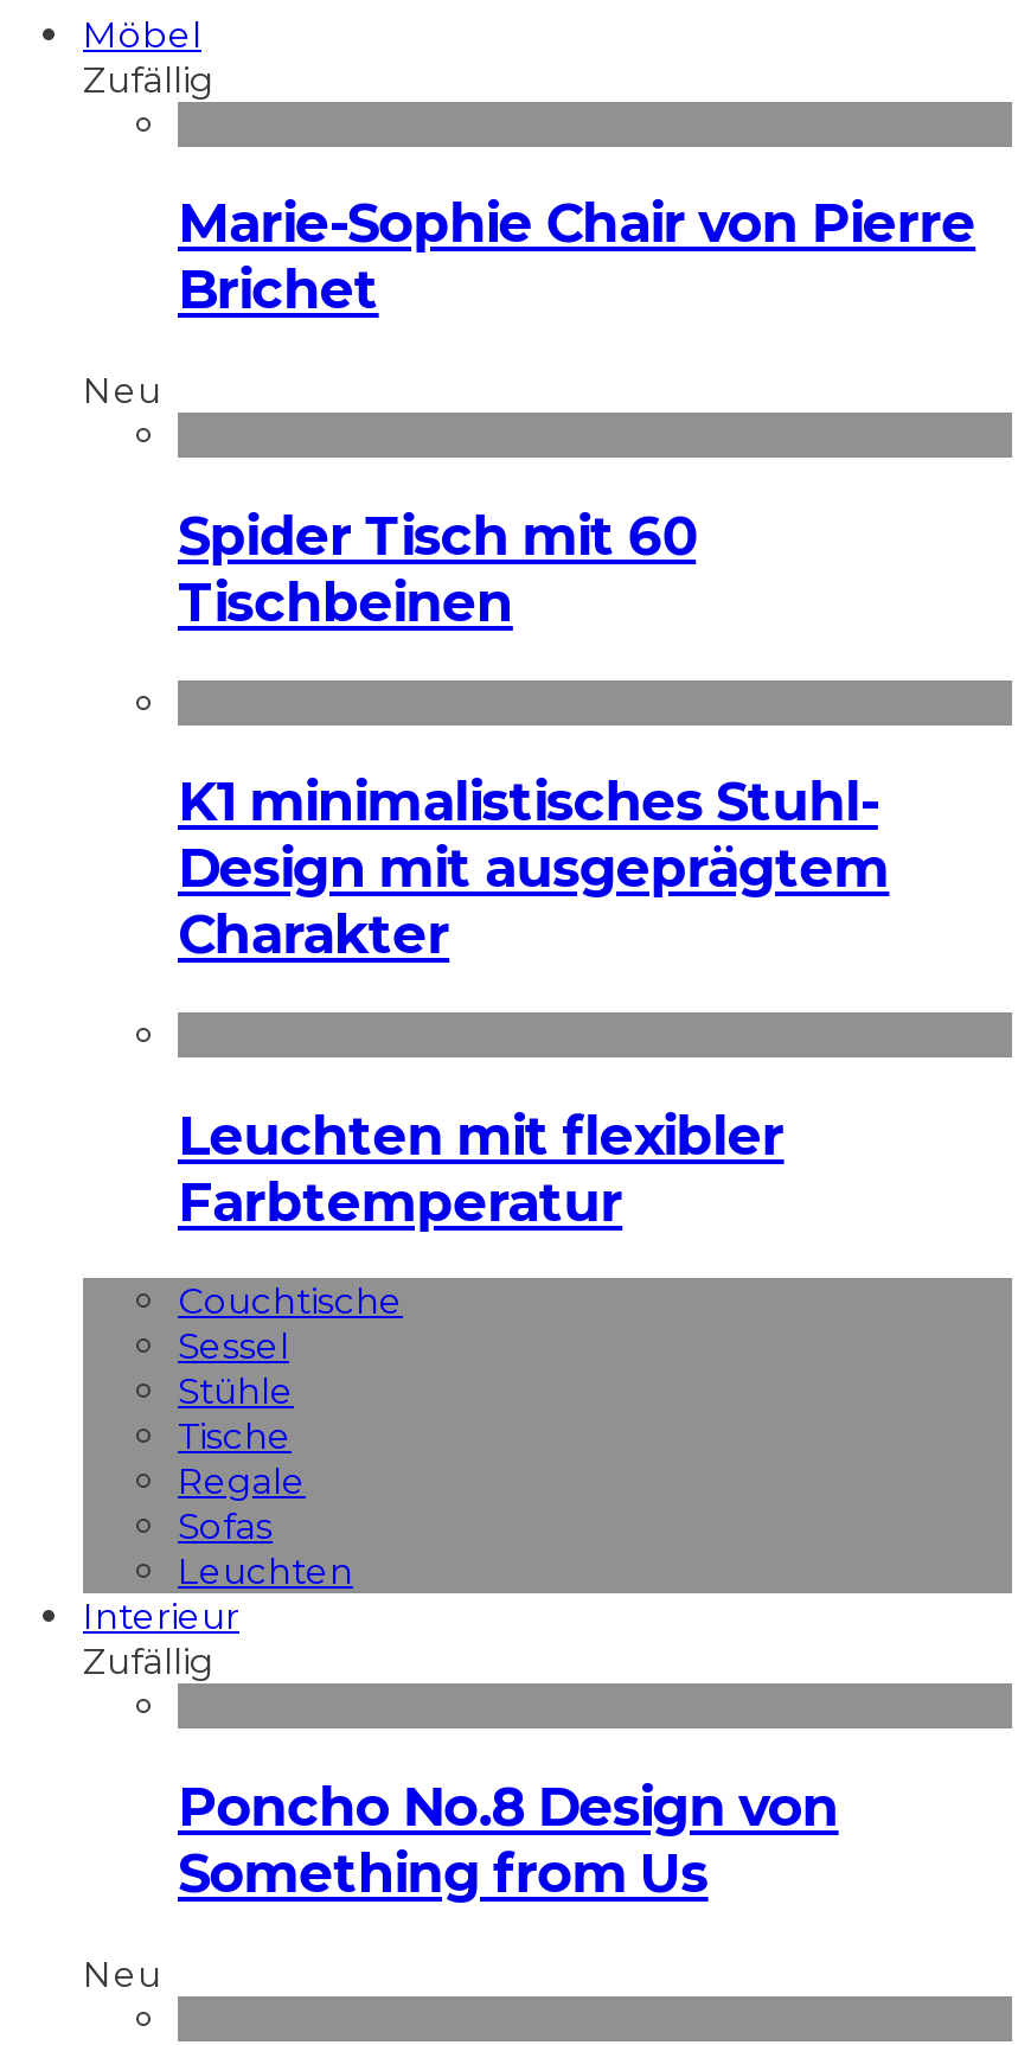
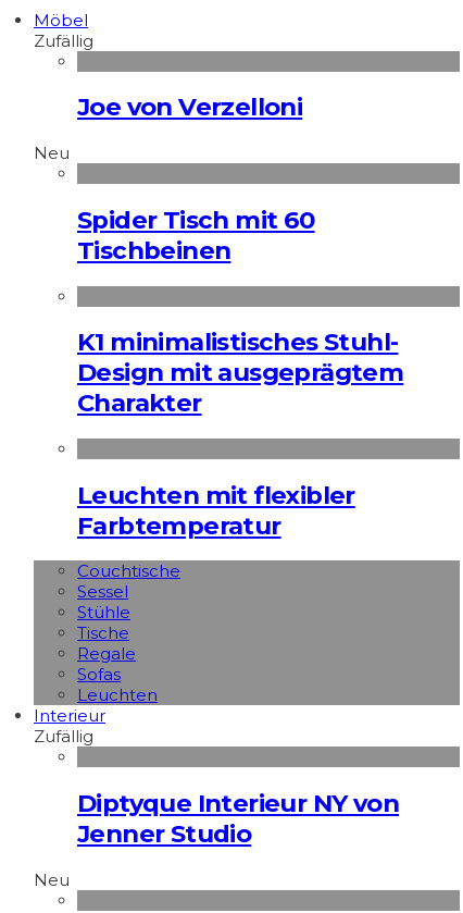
[178,191,976,324] Marie-Sophie Chair von Pierre | Brichet -> [77,92,302,122] Joe von Verzelloni
[178,1773,839,1906] Poncho No.8 Design von | Something from Us -> [77,788,399,849] Diptyque Interieur NY von | Jenner Studio

